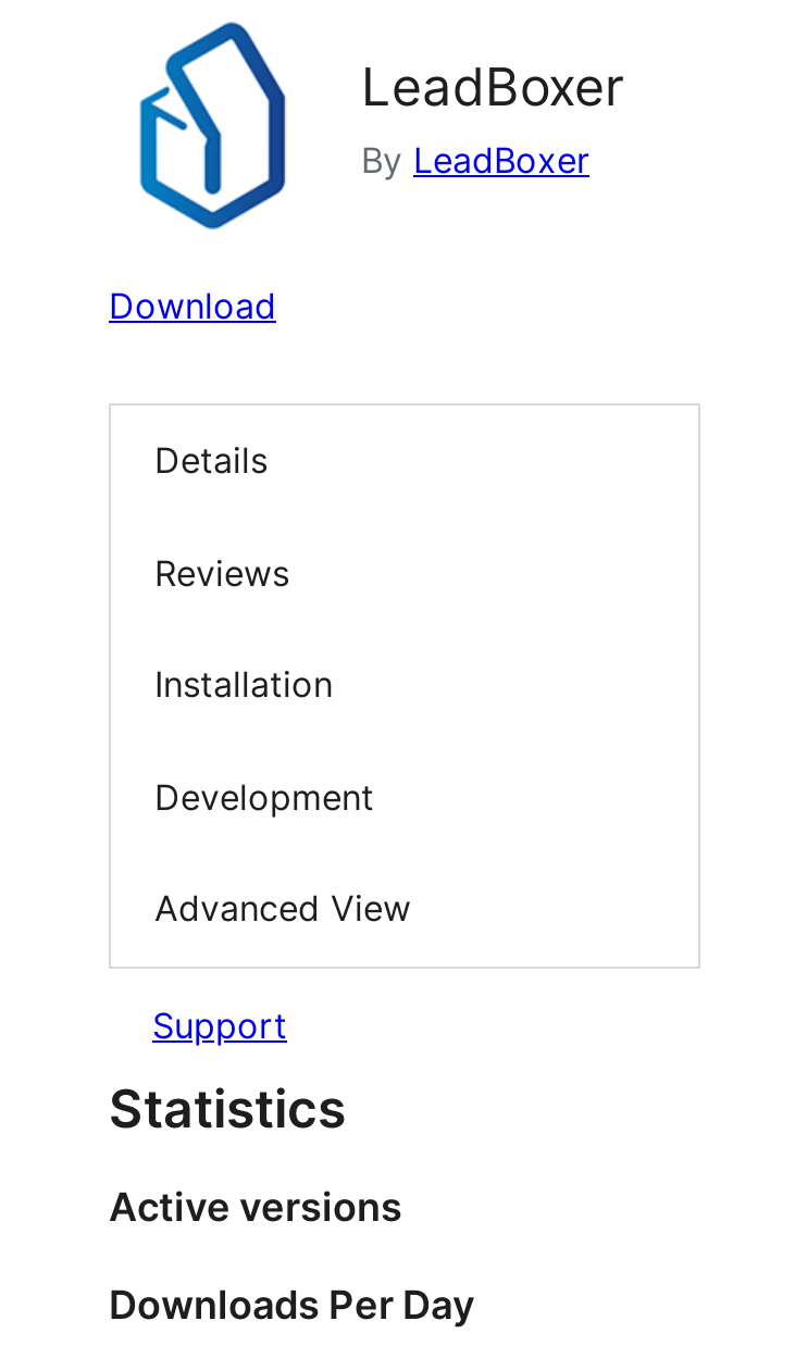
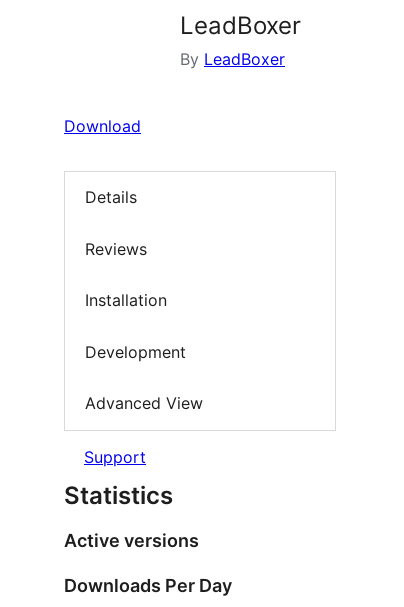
[137,18,287,232] [image] -> none

